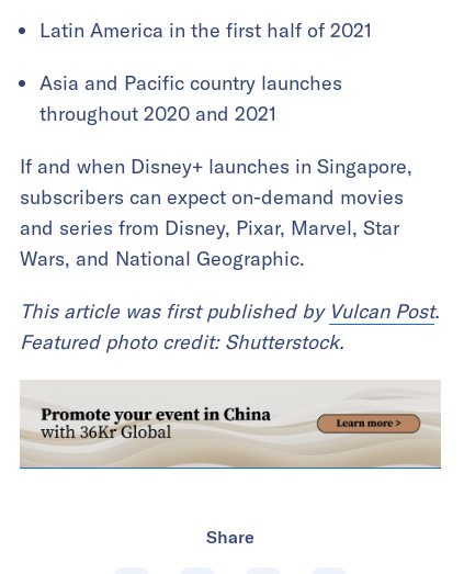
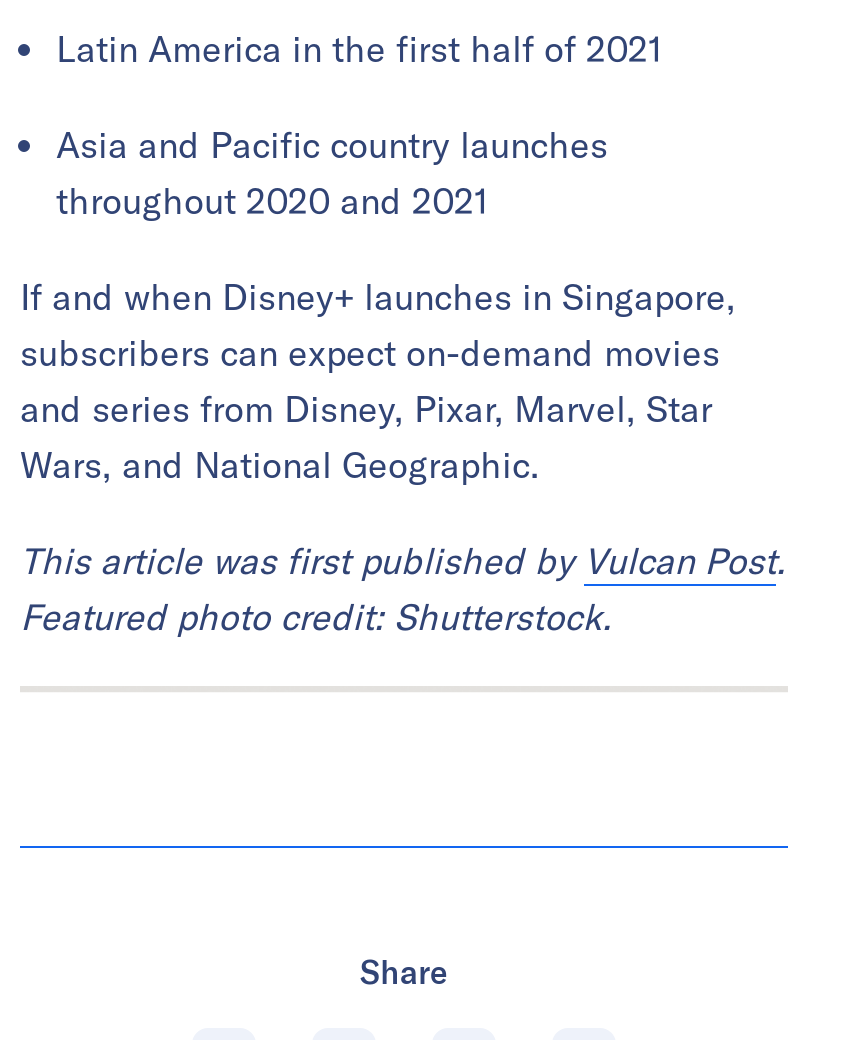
[19,384,442,469] [image] -> none

